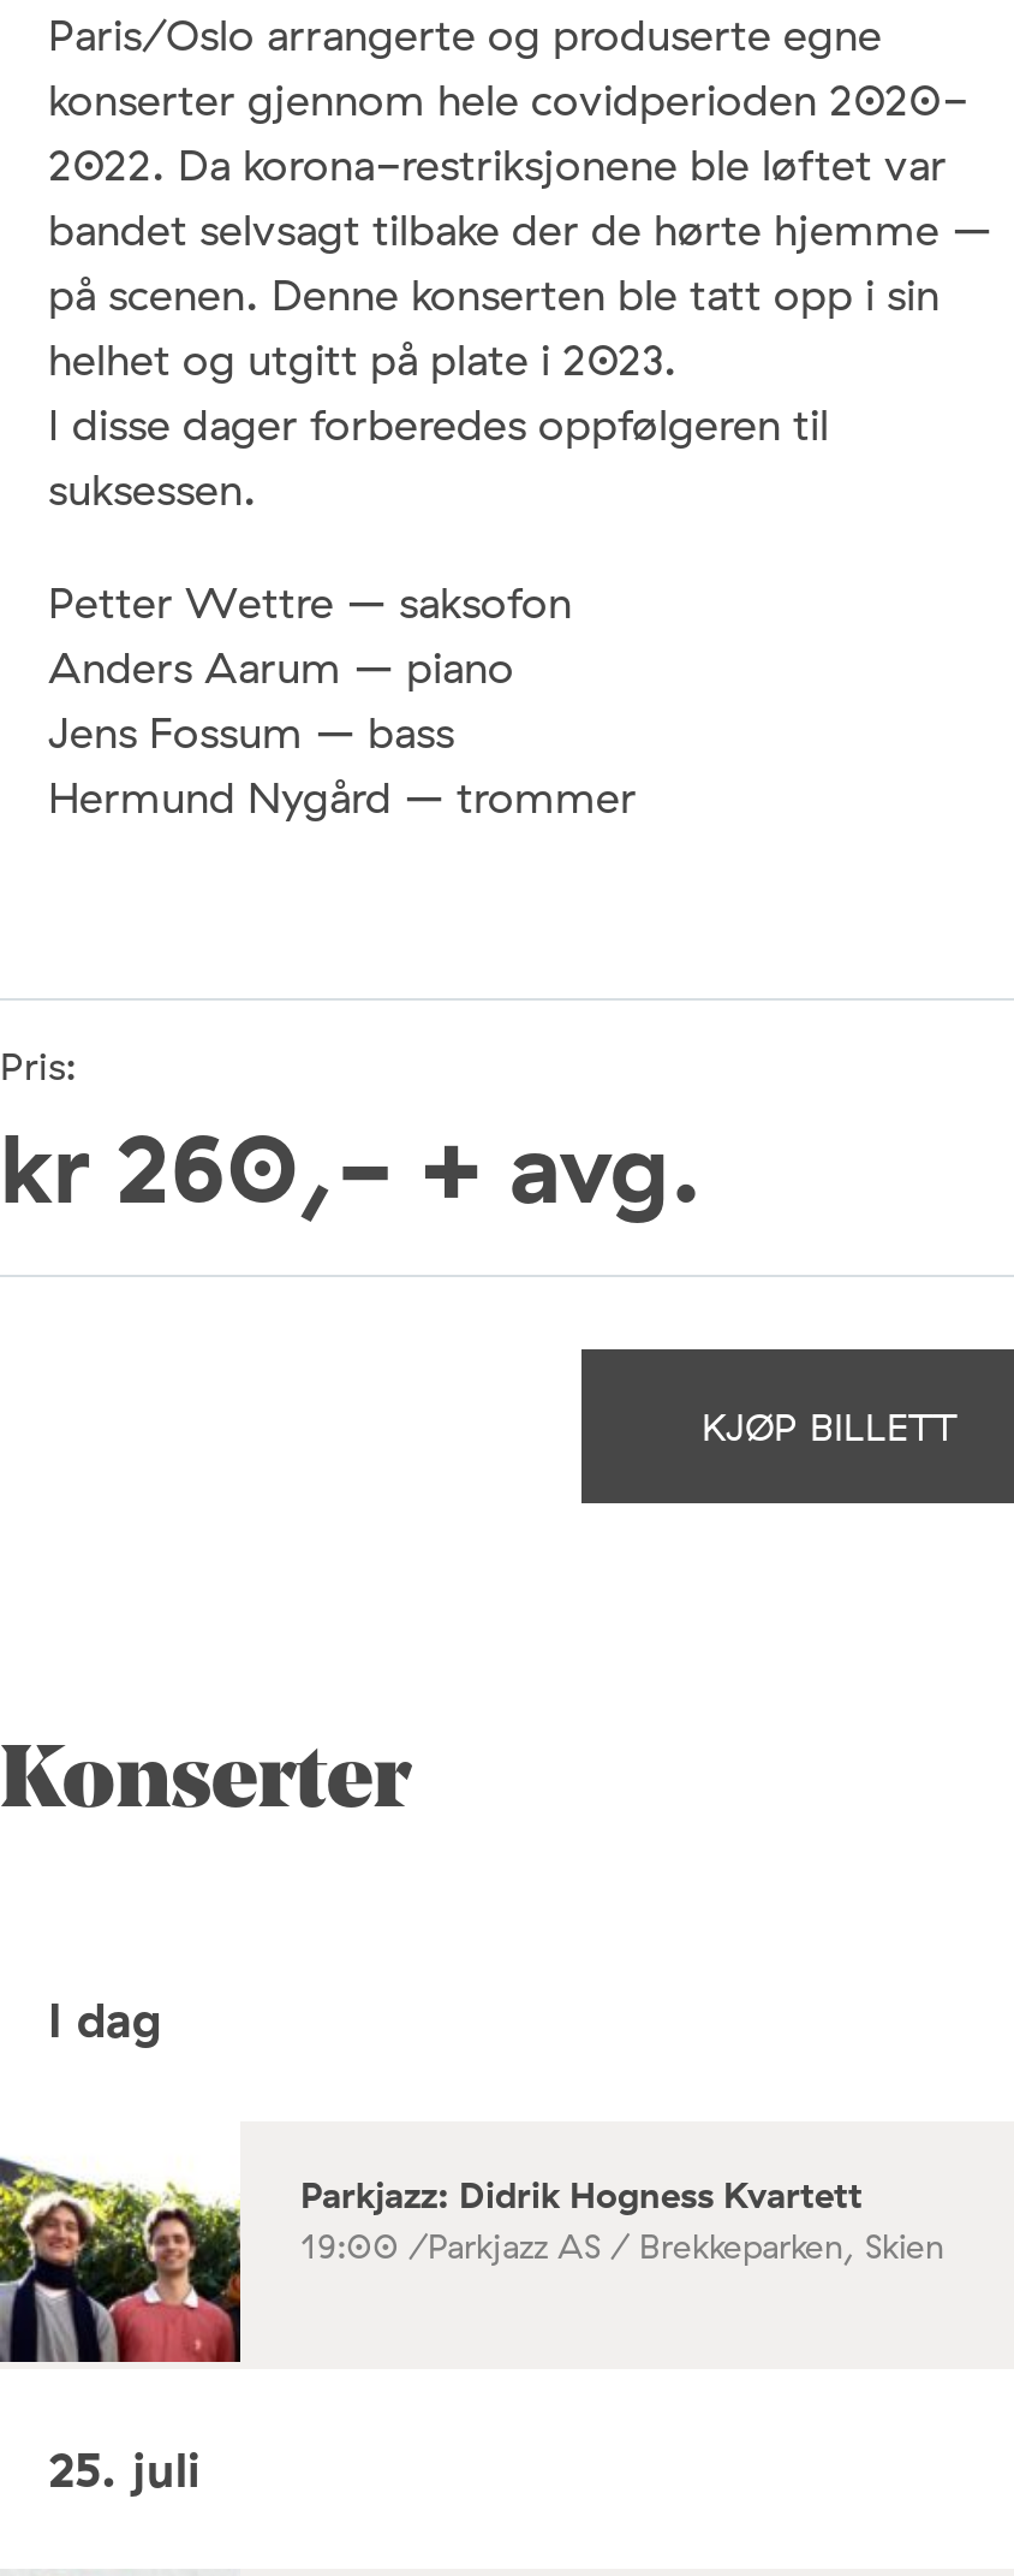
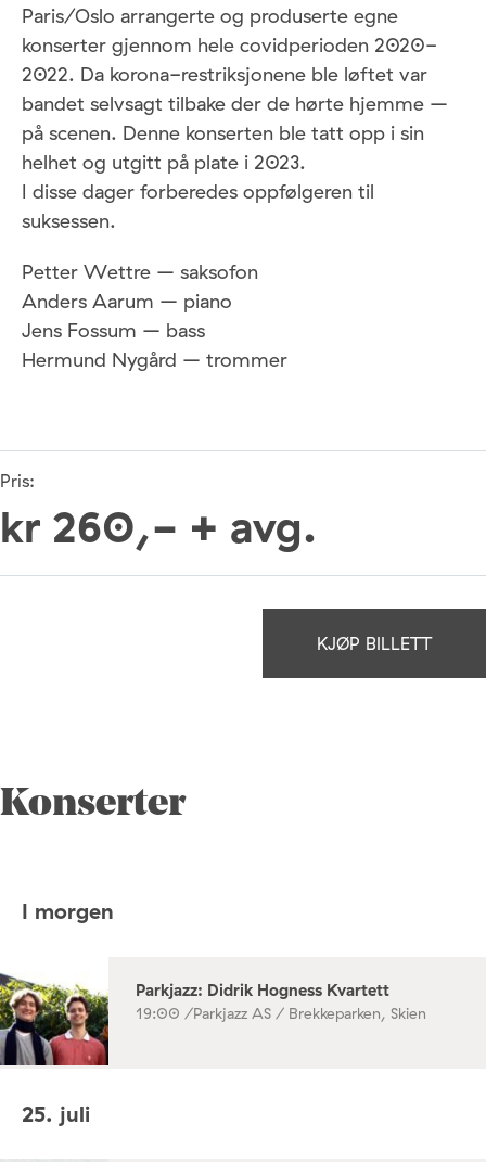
[48,1990,161,2050] I dag -> [22,898,114,925] I morgen

